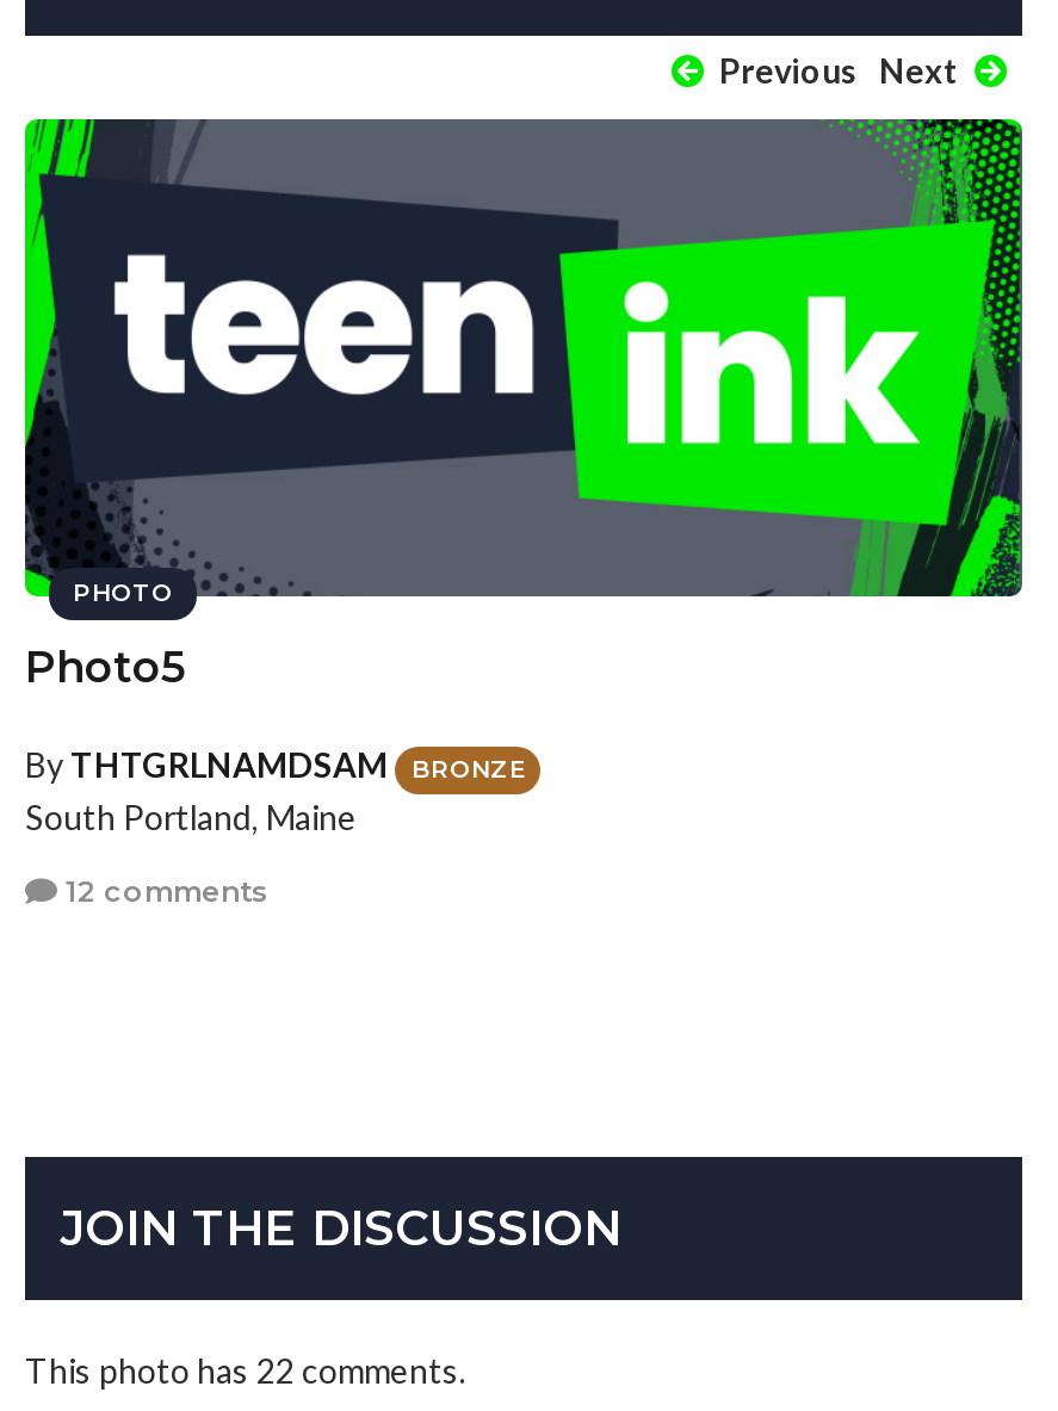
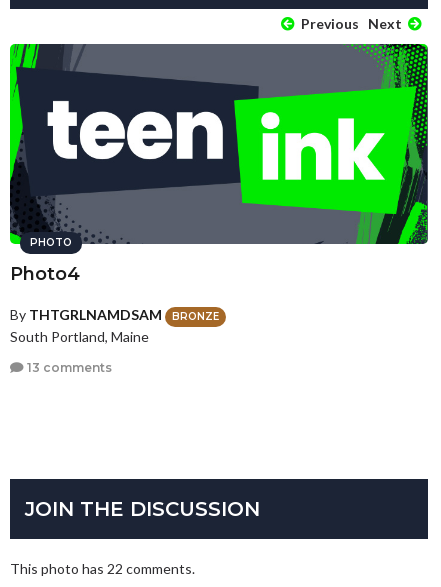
[25,642,187,695] Photo5 -> [10,263,80,285] Photo4
[58,874,268,909] 12 comments -> [24,360,112,375] 13 comments

